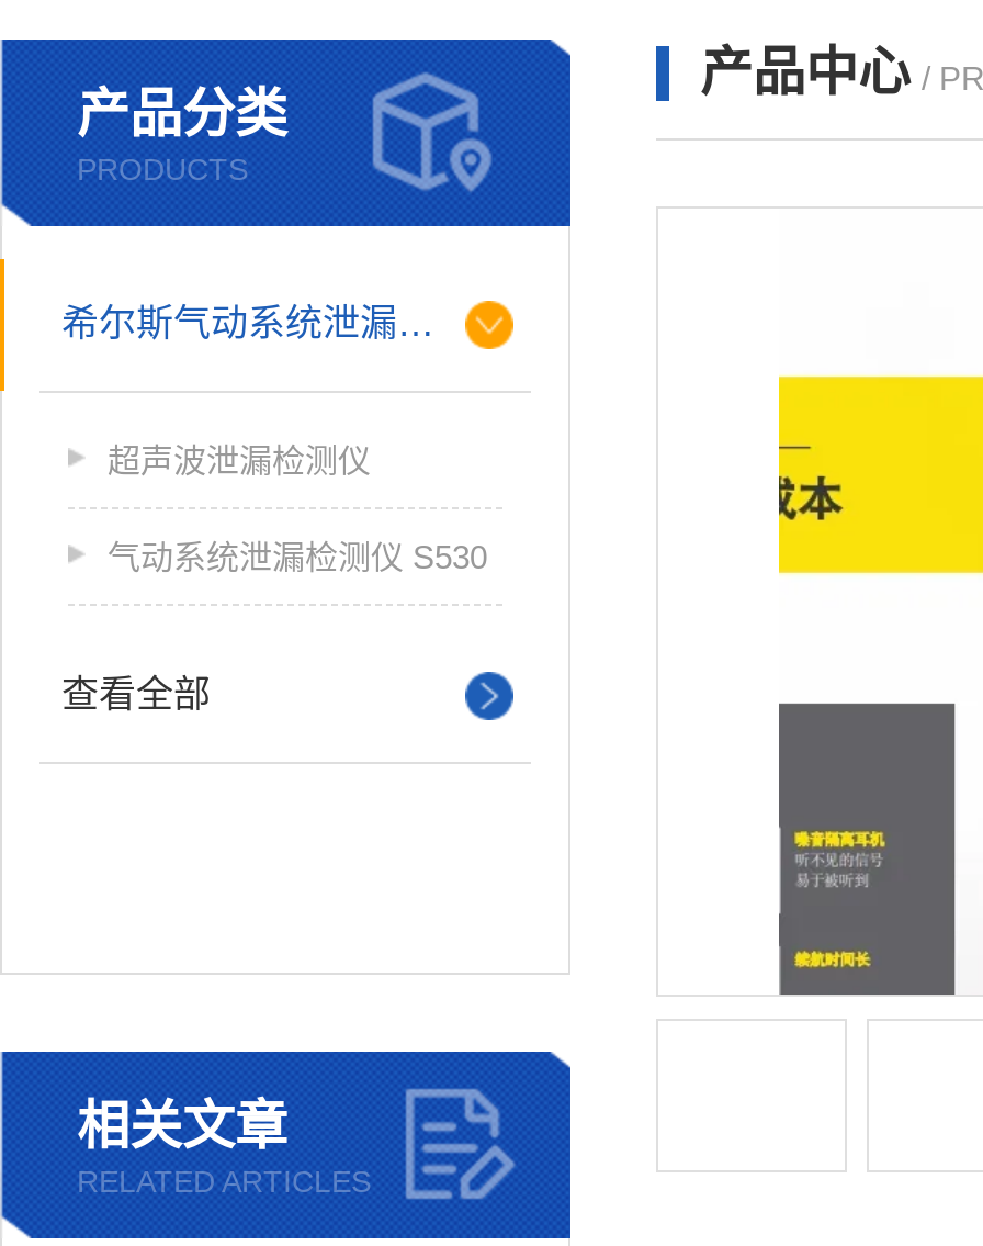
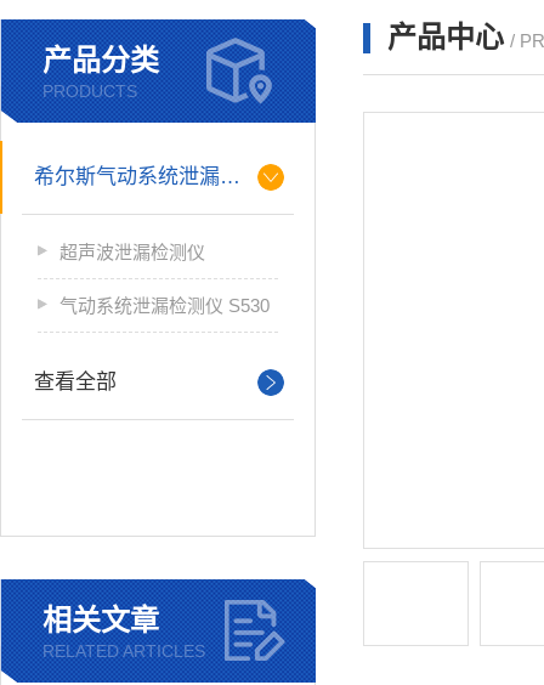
[777,373,976,577] [image] -> none
[777,700,957,997] [image] -> none

